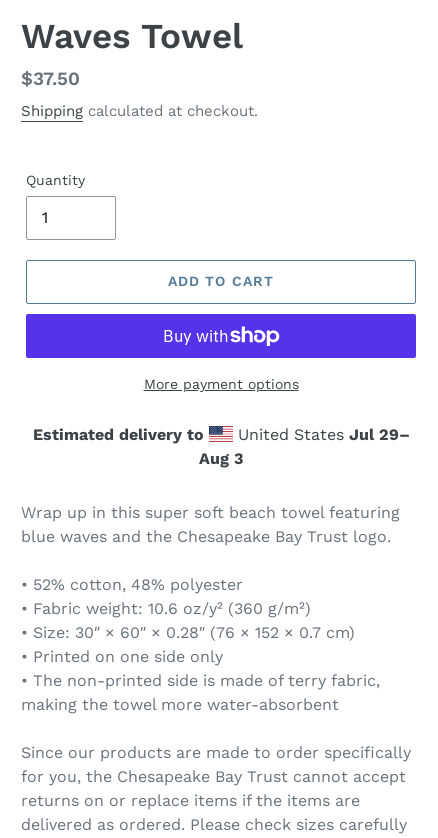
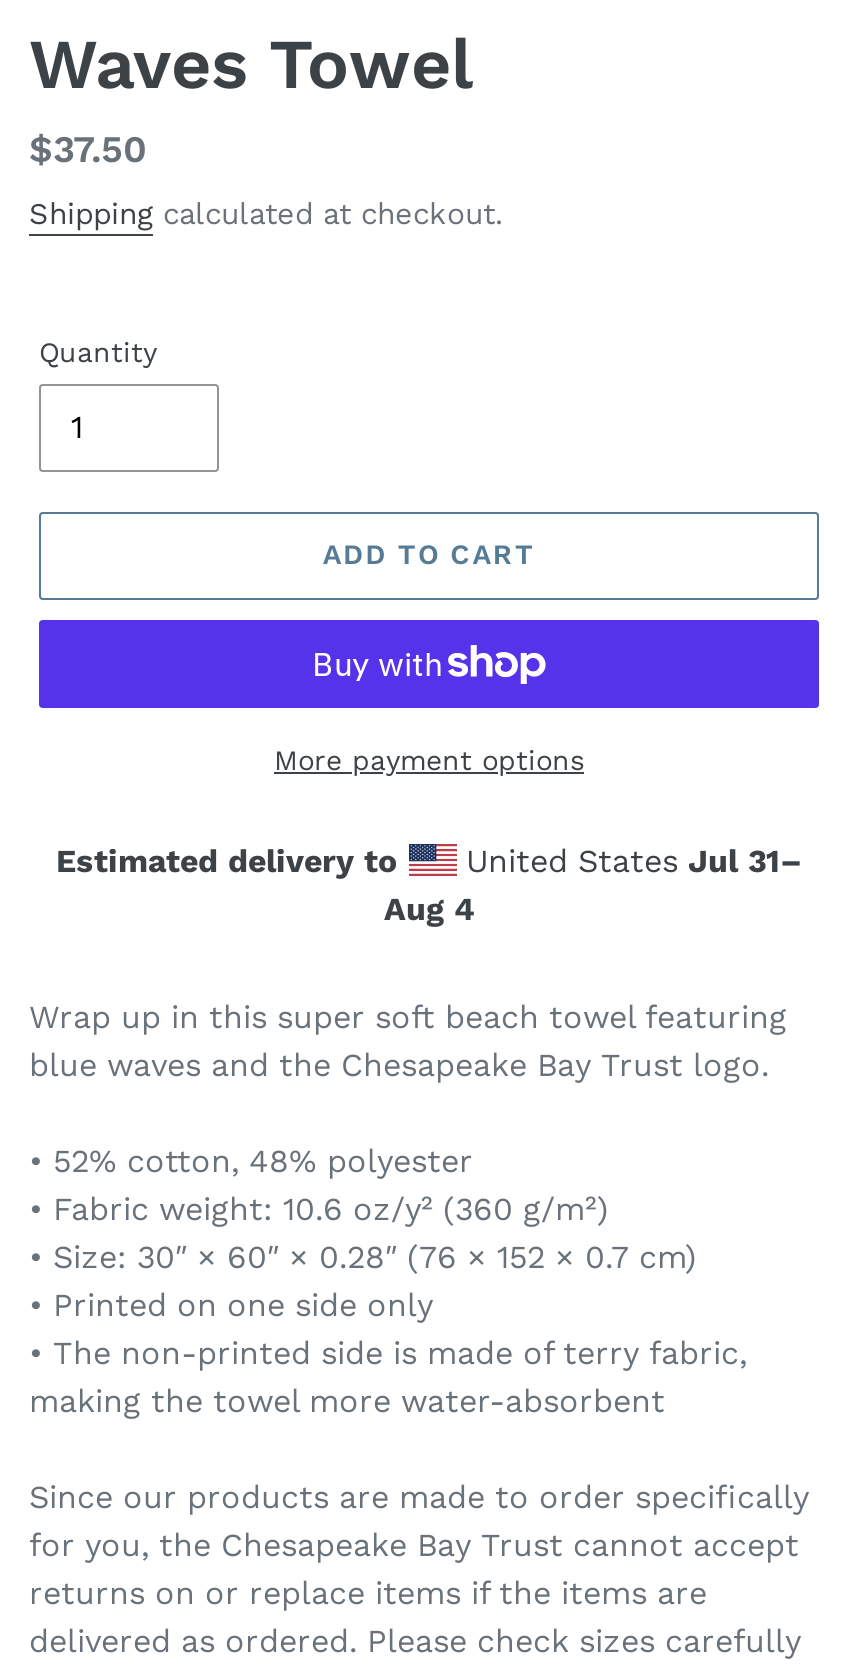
[232,425,409,444] United States Jul 29– -> [456,842,802,880] United States Jul 31–
[199,449,243,468] Aug 3 -> [384,890,474,928] Aug 4

